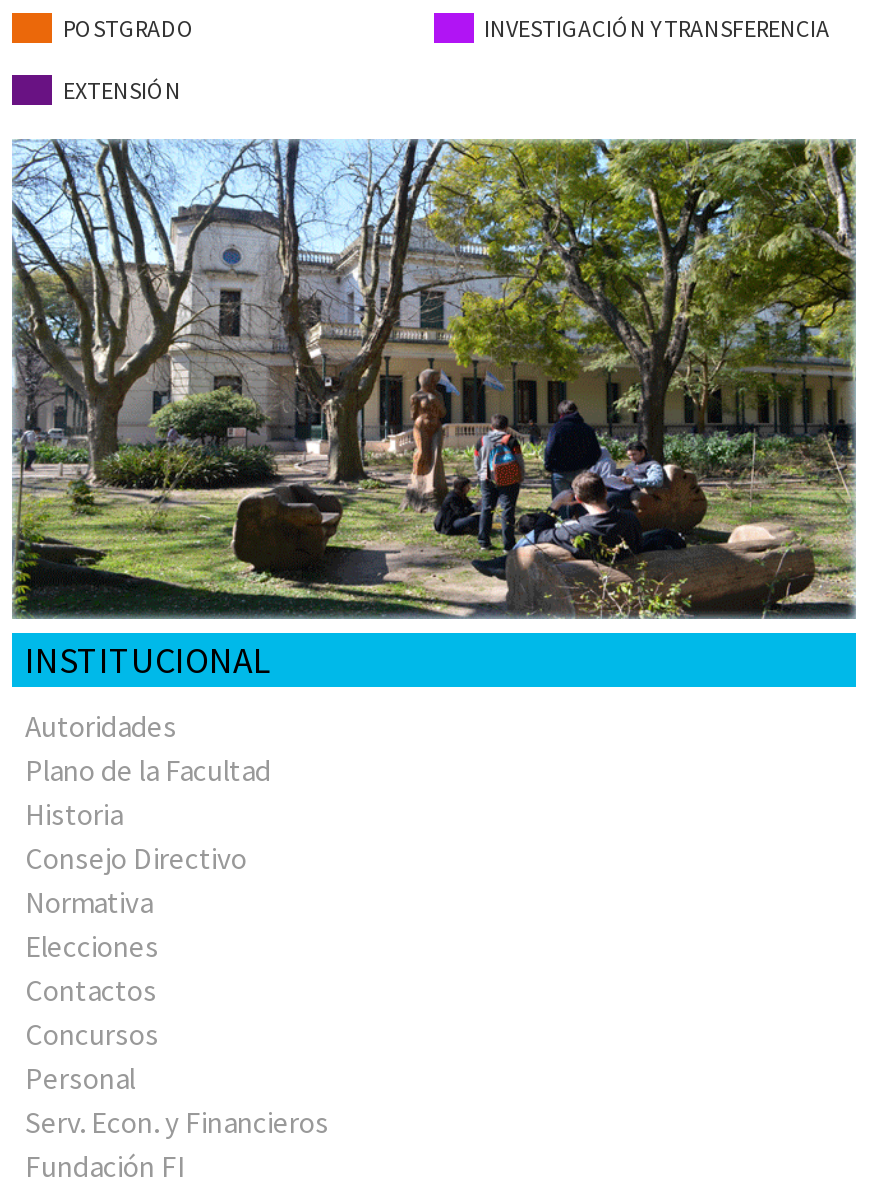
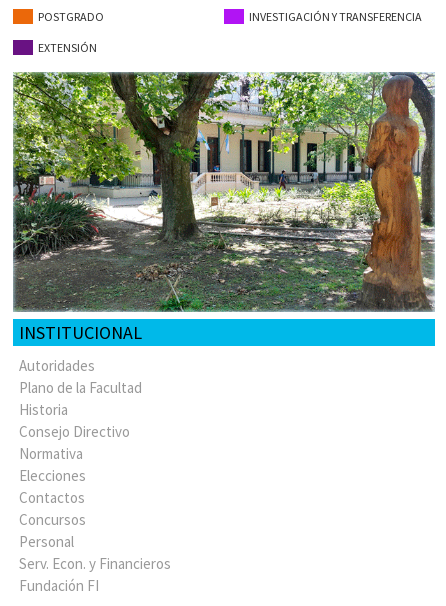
[12,139,856,619] [image] -> [12,71,435,312] [image]

